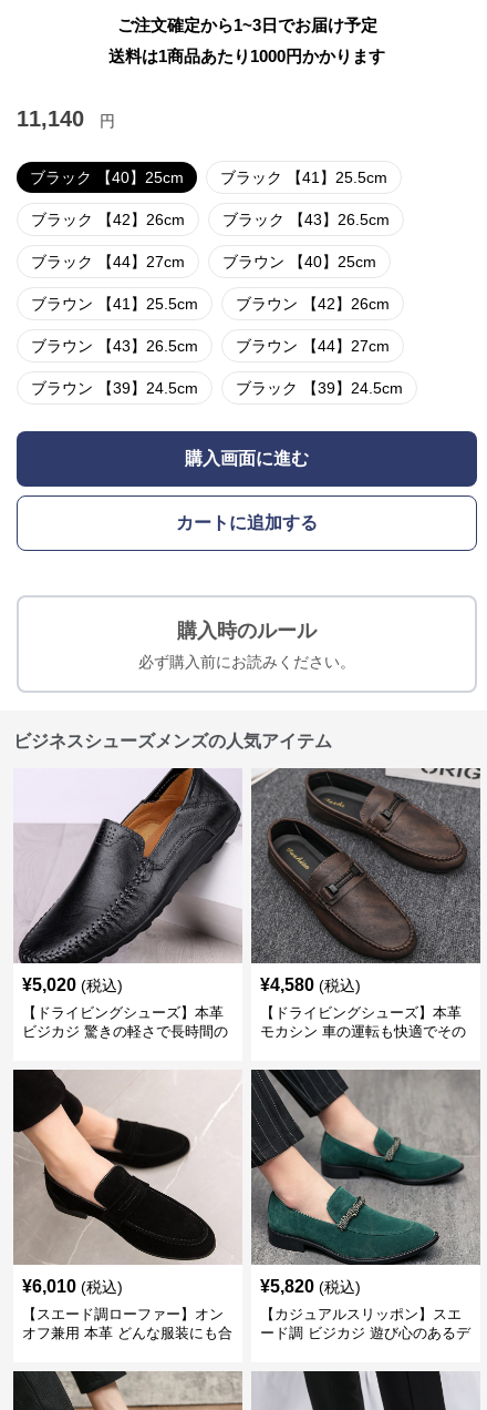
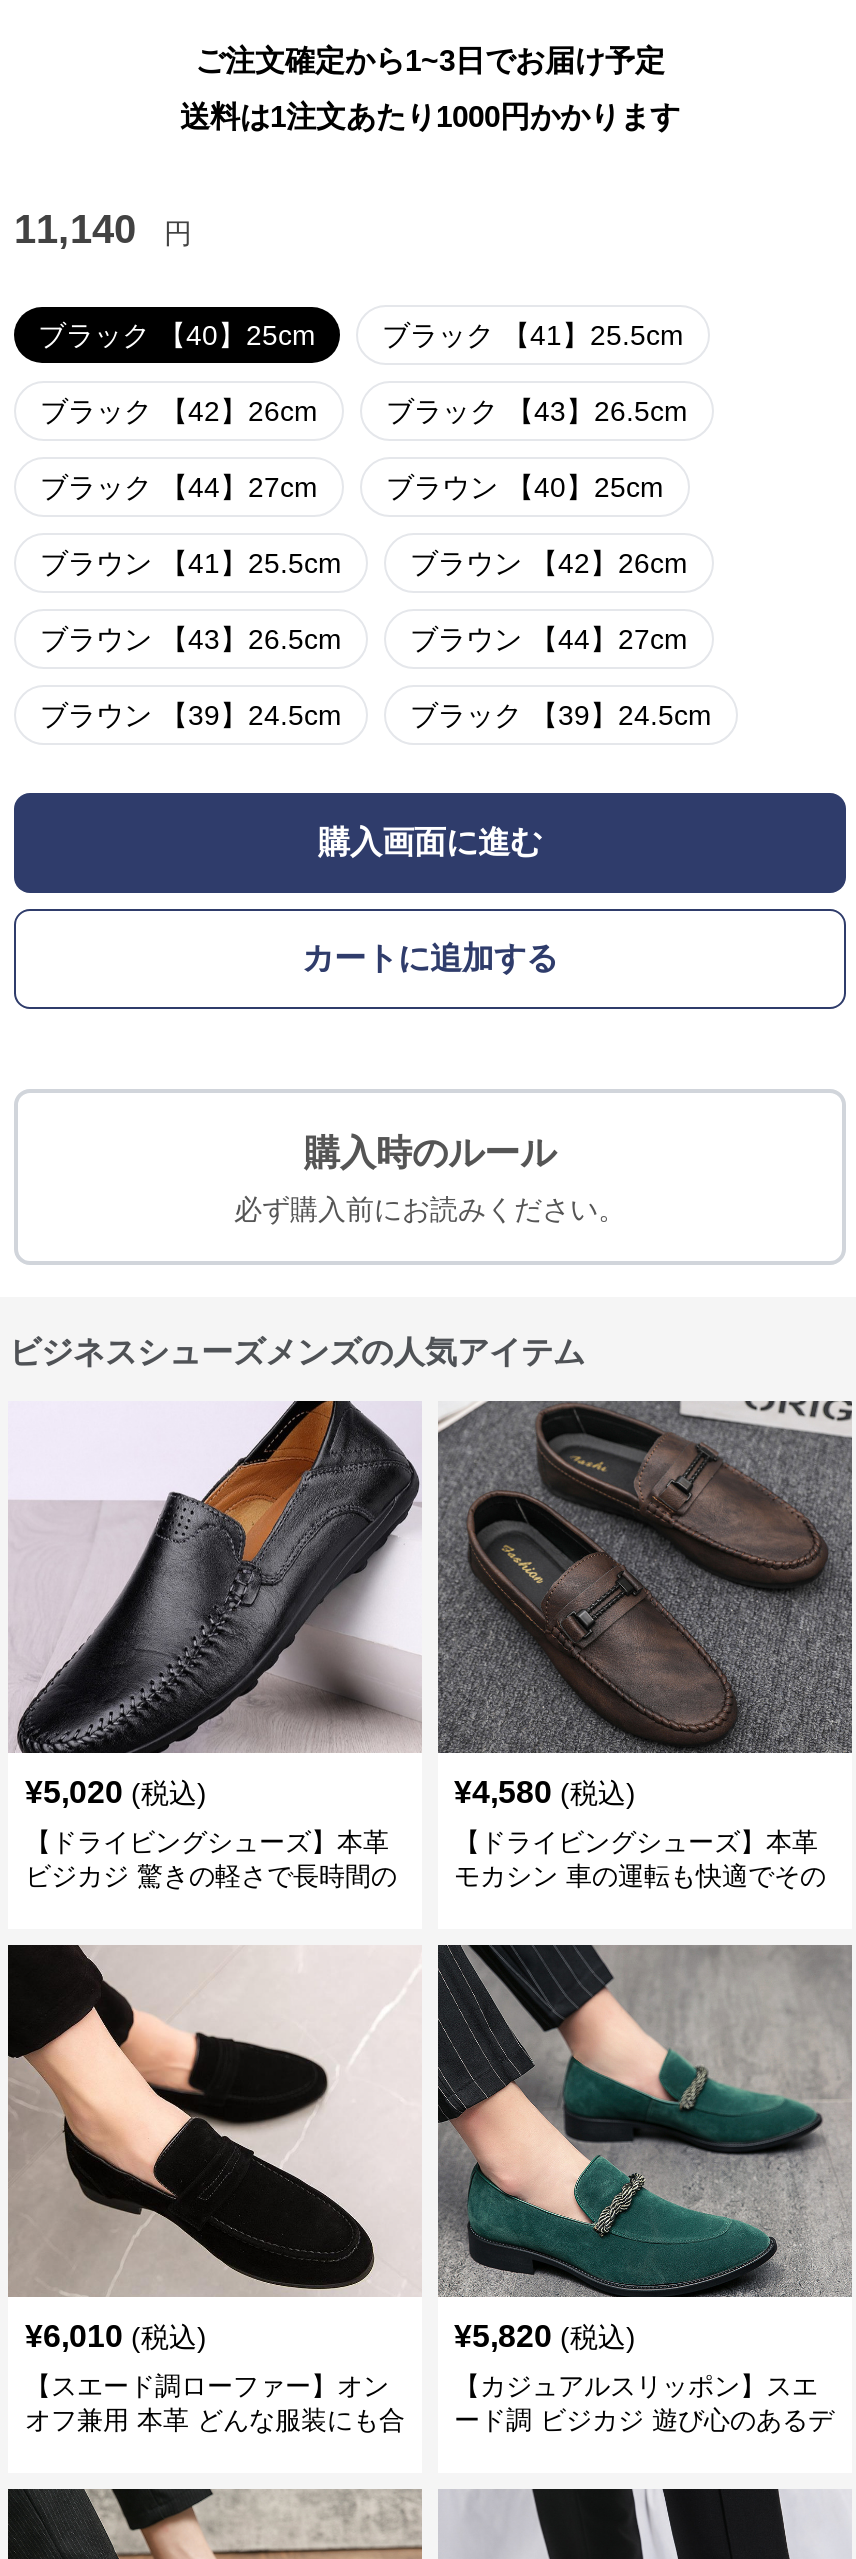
[108,46,385,65] 送料は1商品あたり1000円かかります -> [180,99,680,133] 送料は1注文あたり1000円かかります

